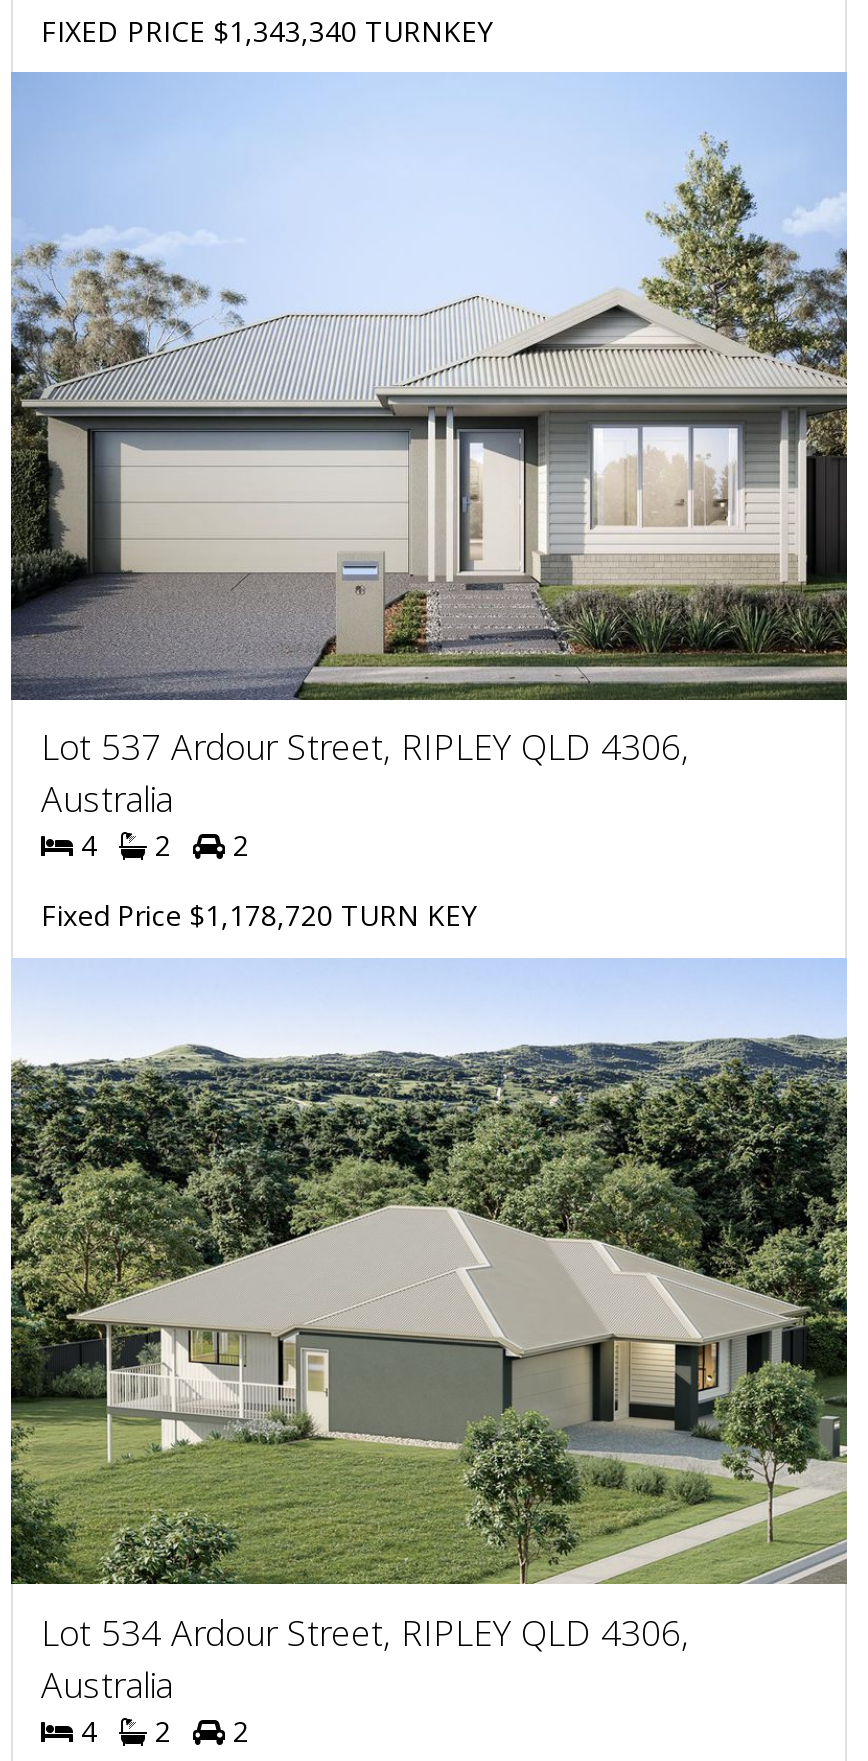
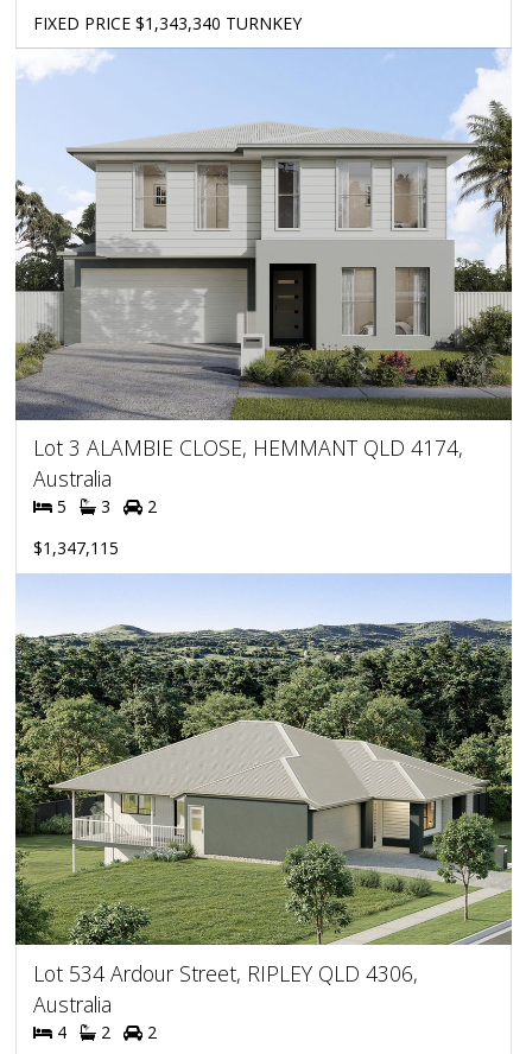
[9,72,849,770] [image] | Lot 537 Ardour Street, RIPLEY QLD 4306, -> [14,49,513,462] [image] | Lot 3 ALAMBIE CLOSE, HEMMANT QLD 4174,
[41,826,477,934] 2 | Fixed Price $1,178,720 TURN KEY -> [33,537,119,559] $1,347,115
[73,826,97,864] 4 -> [52,495,110,518] 5 | 3

